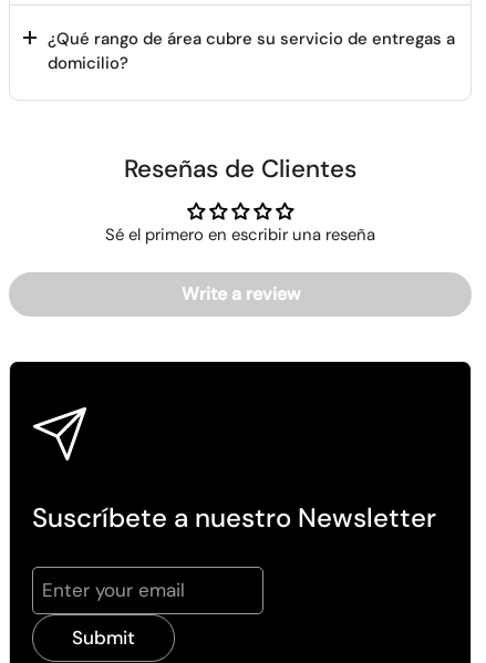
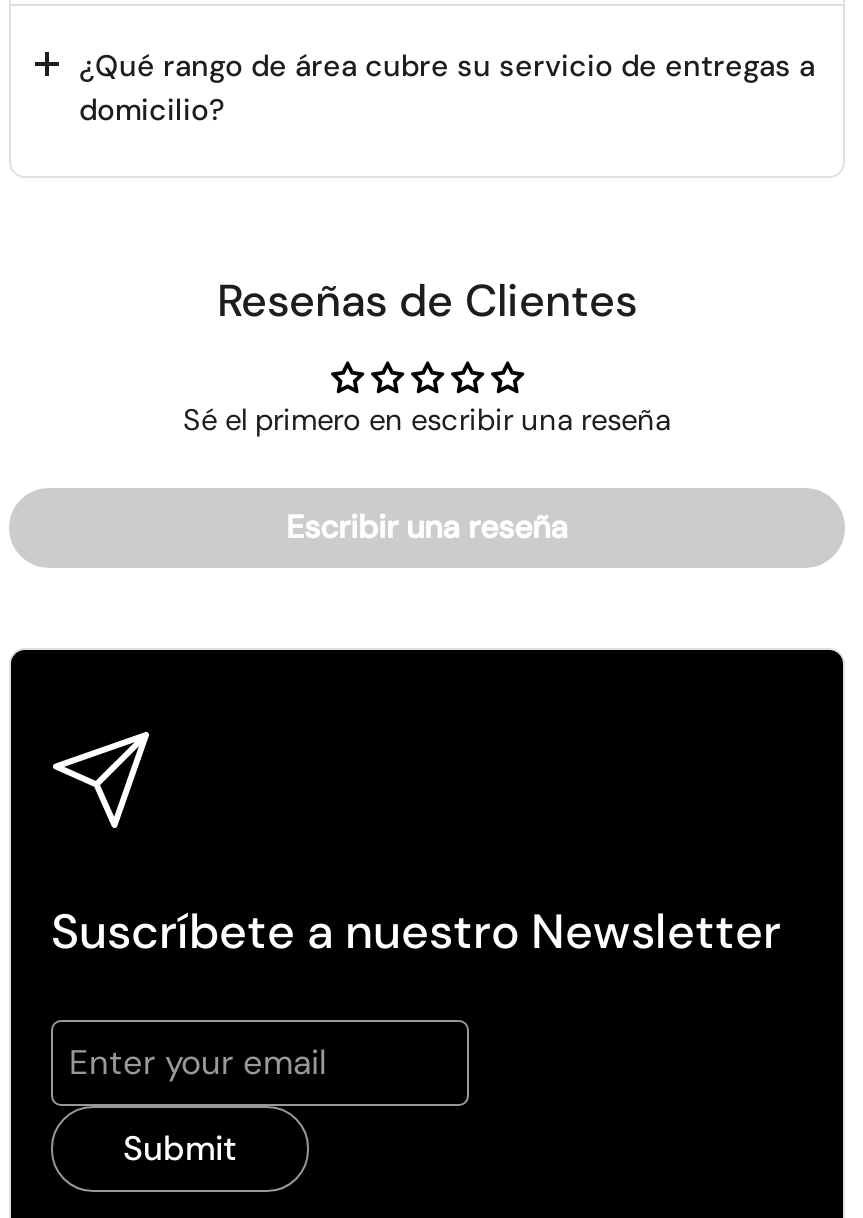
[181,282,299,305] Write a review -> [286,505,568,547] Escribir una reseña

